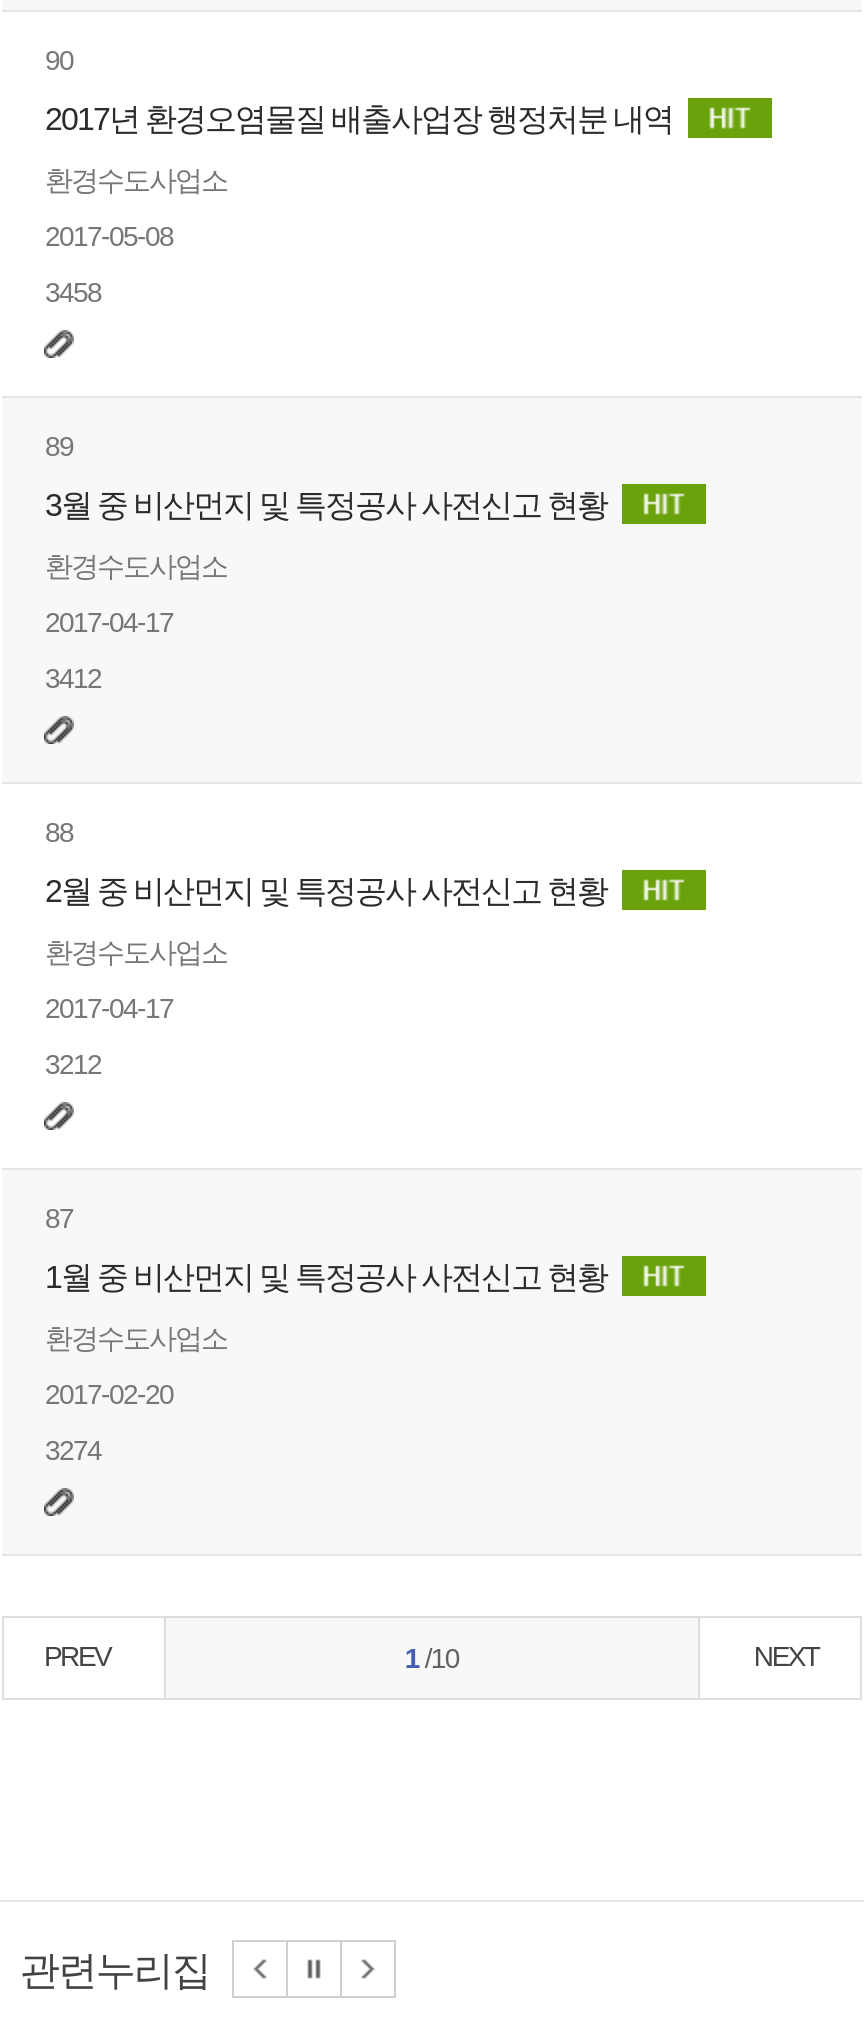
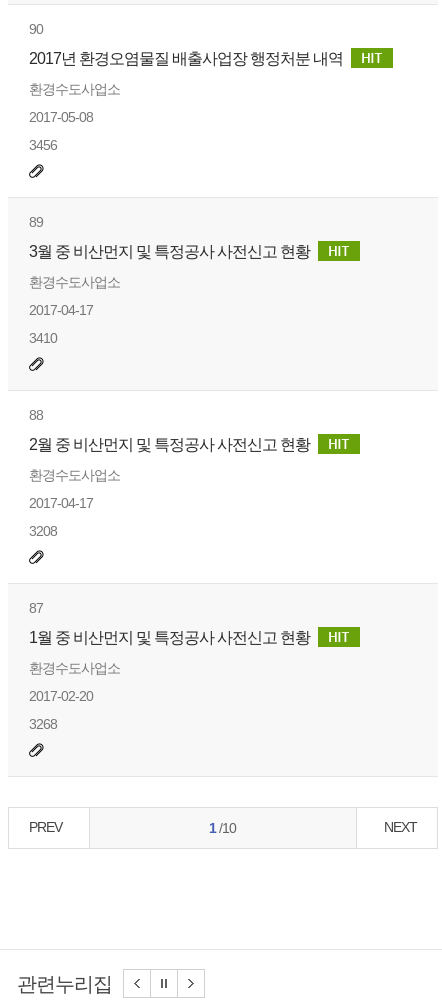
[45,276,101,308] 3458 -> [29,137,57,153] 3456
[45,662,101,694] 3412 -> [29,330,57,346] 3410
[45,1048,101,1080] 3212 -> [29,523,57,539] 3208
[45,1434,101,1466] 3274 -> [29,716,57,732] 3268

